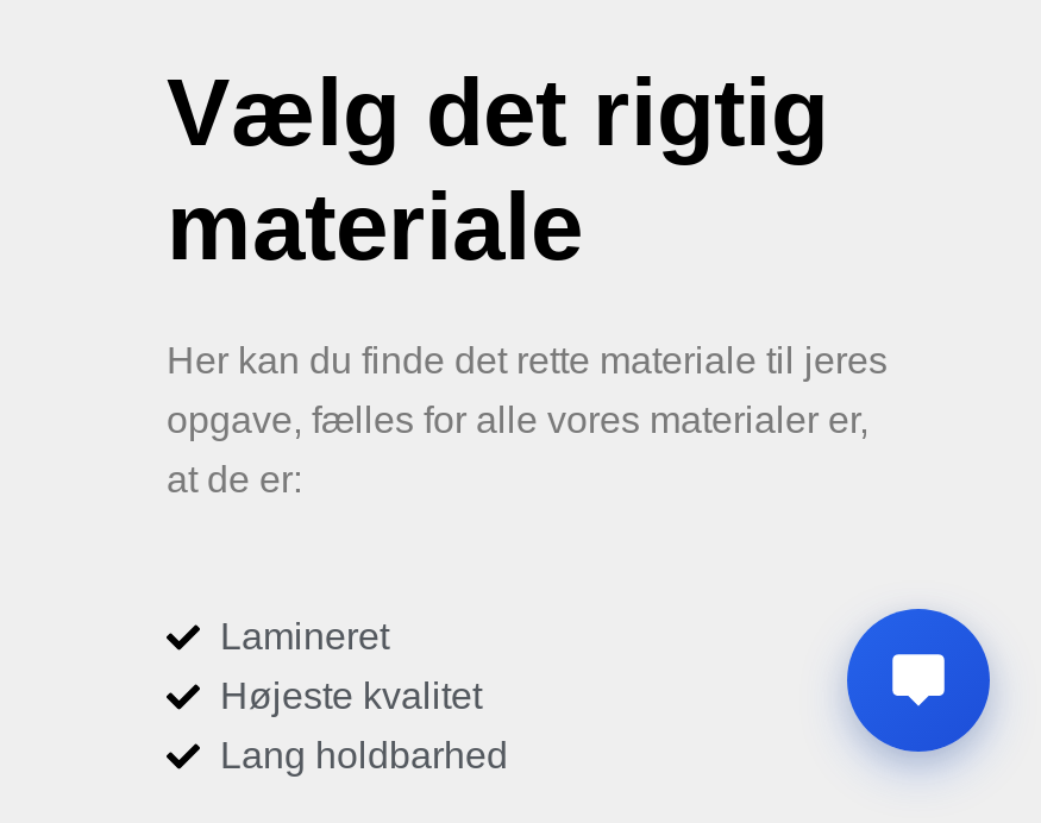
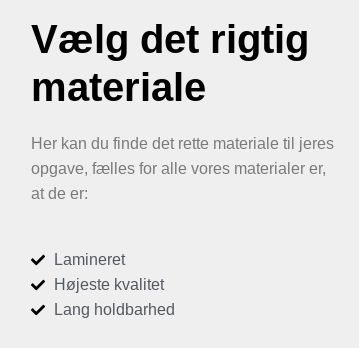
[842,607,995,771] [image] -> none

